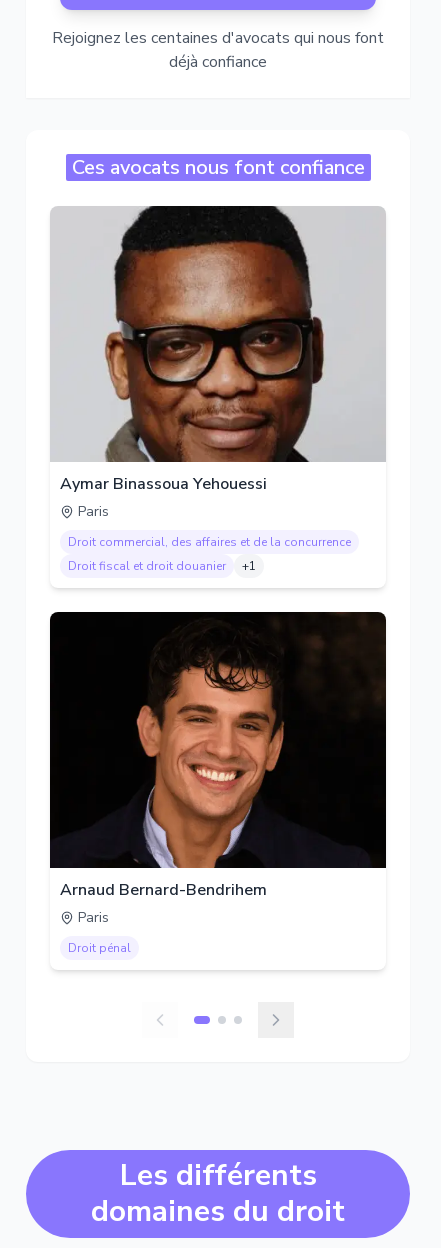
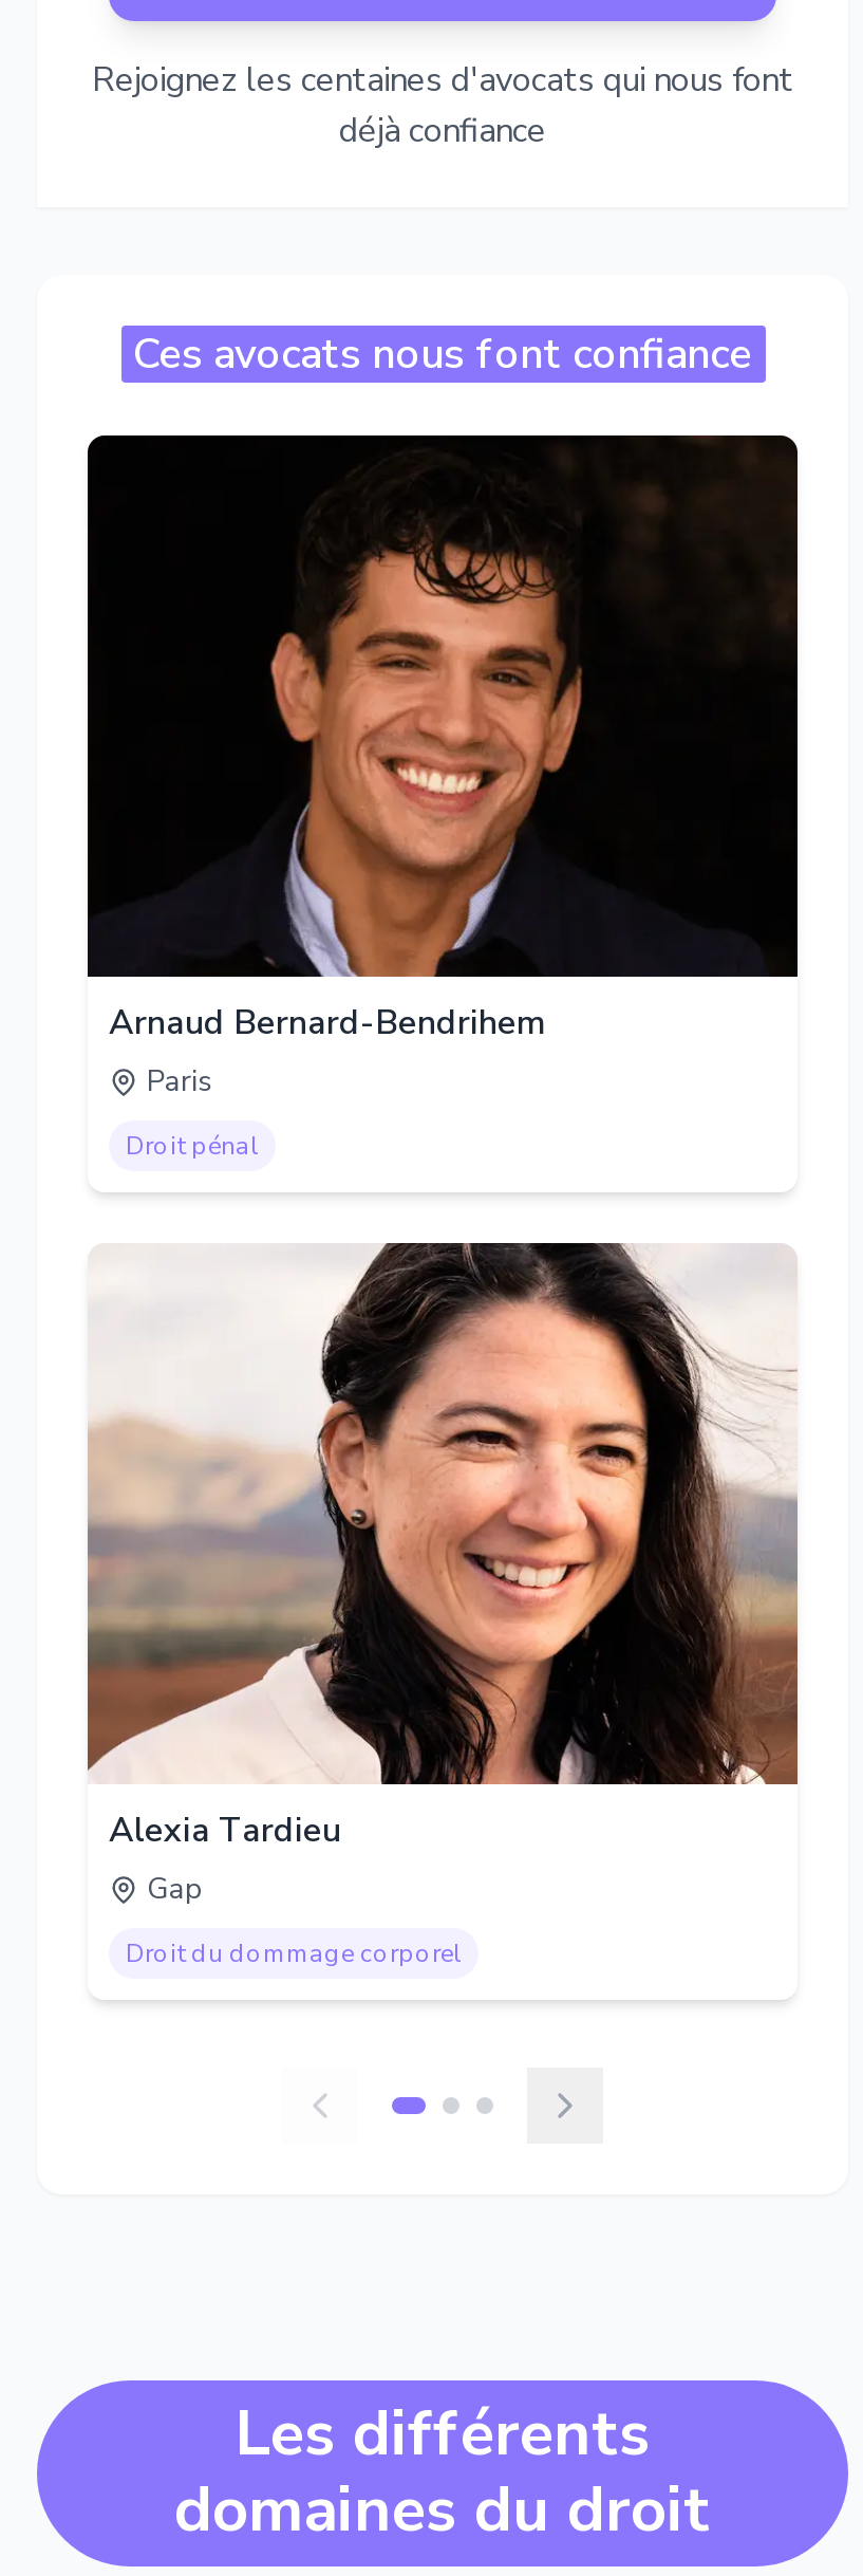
[50,206,386,574] [image] | Aymar Binassoua Yehouessi | Paris | Droit commercial, des affaires et de la concurrence | Droit fiscal et droit douanier | +1 -> none
moved [60,612,385,956] -> [109,435,795,1163]: [image] | Arnaud Bernard-Bendrihem | Paris | Droit pénal
none -> [86,1241,800,1970] [image] | Alexia Tardieu | Gap | Droit du dommage corporel

